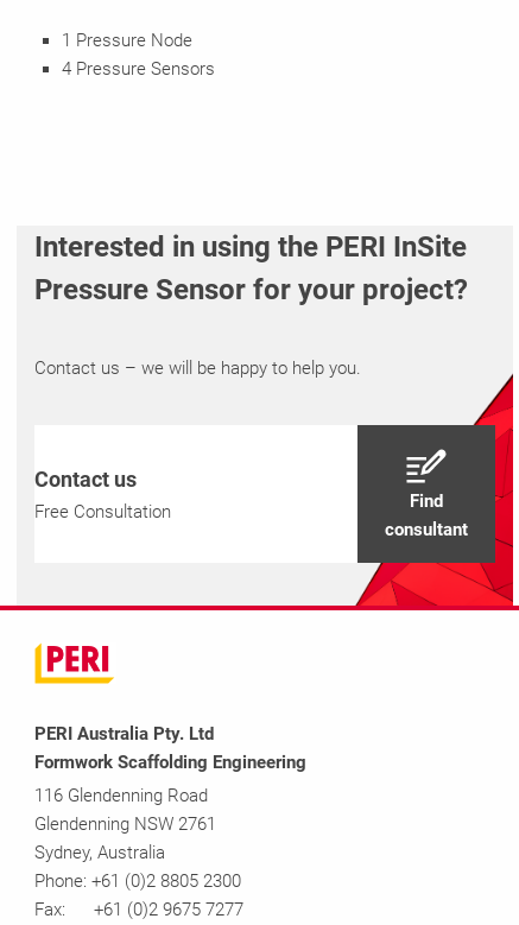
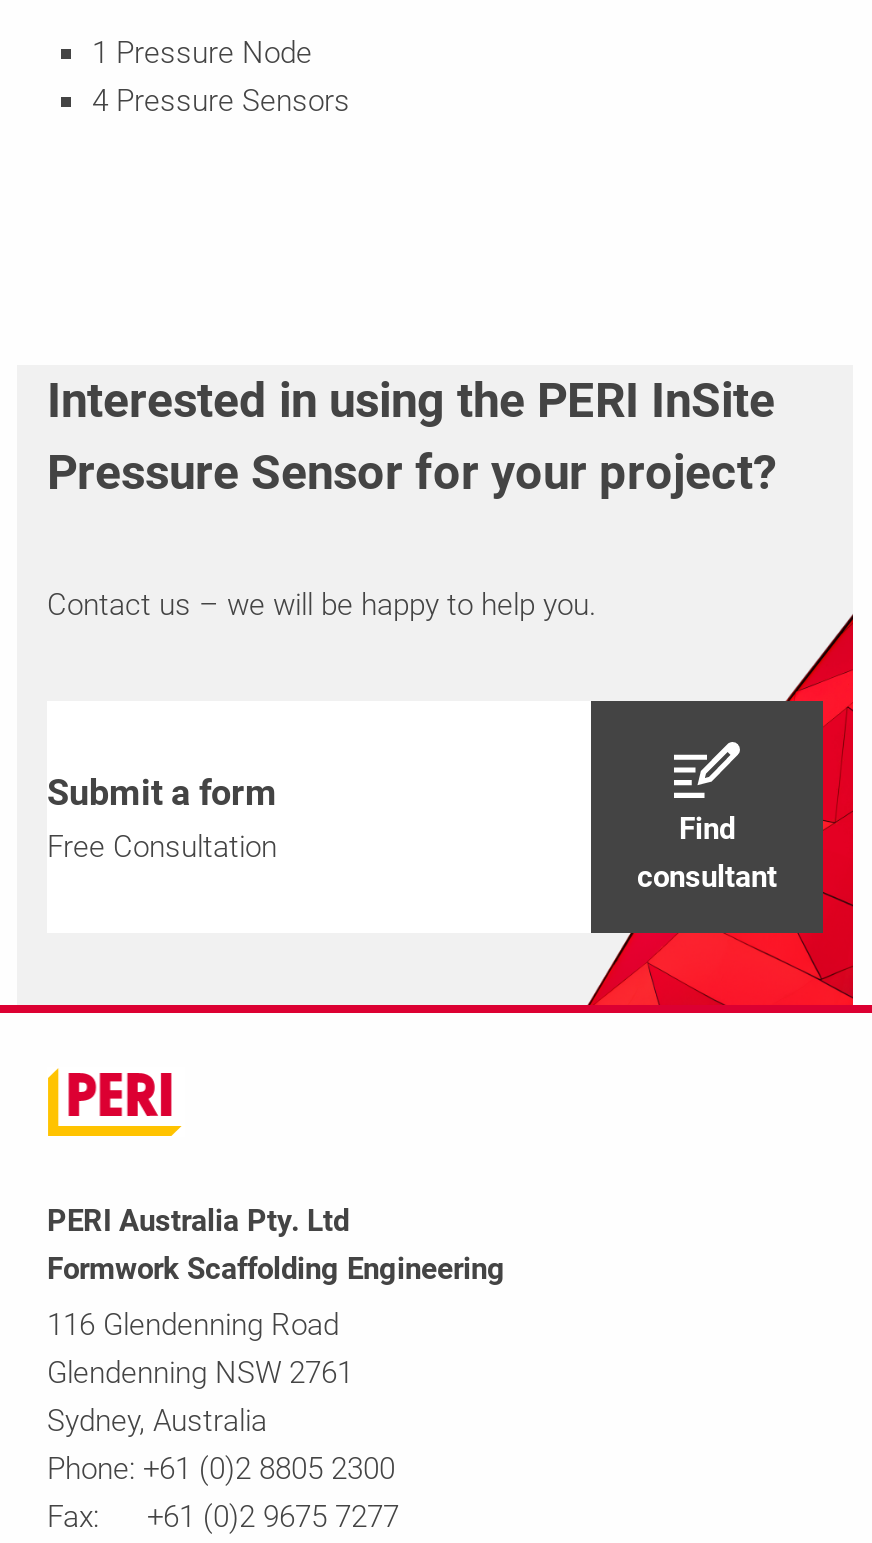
[34,467,137,492] Contact us -> [47,772,277,814] Submit a form

